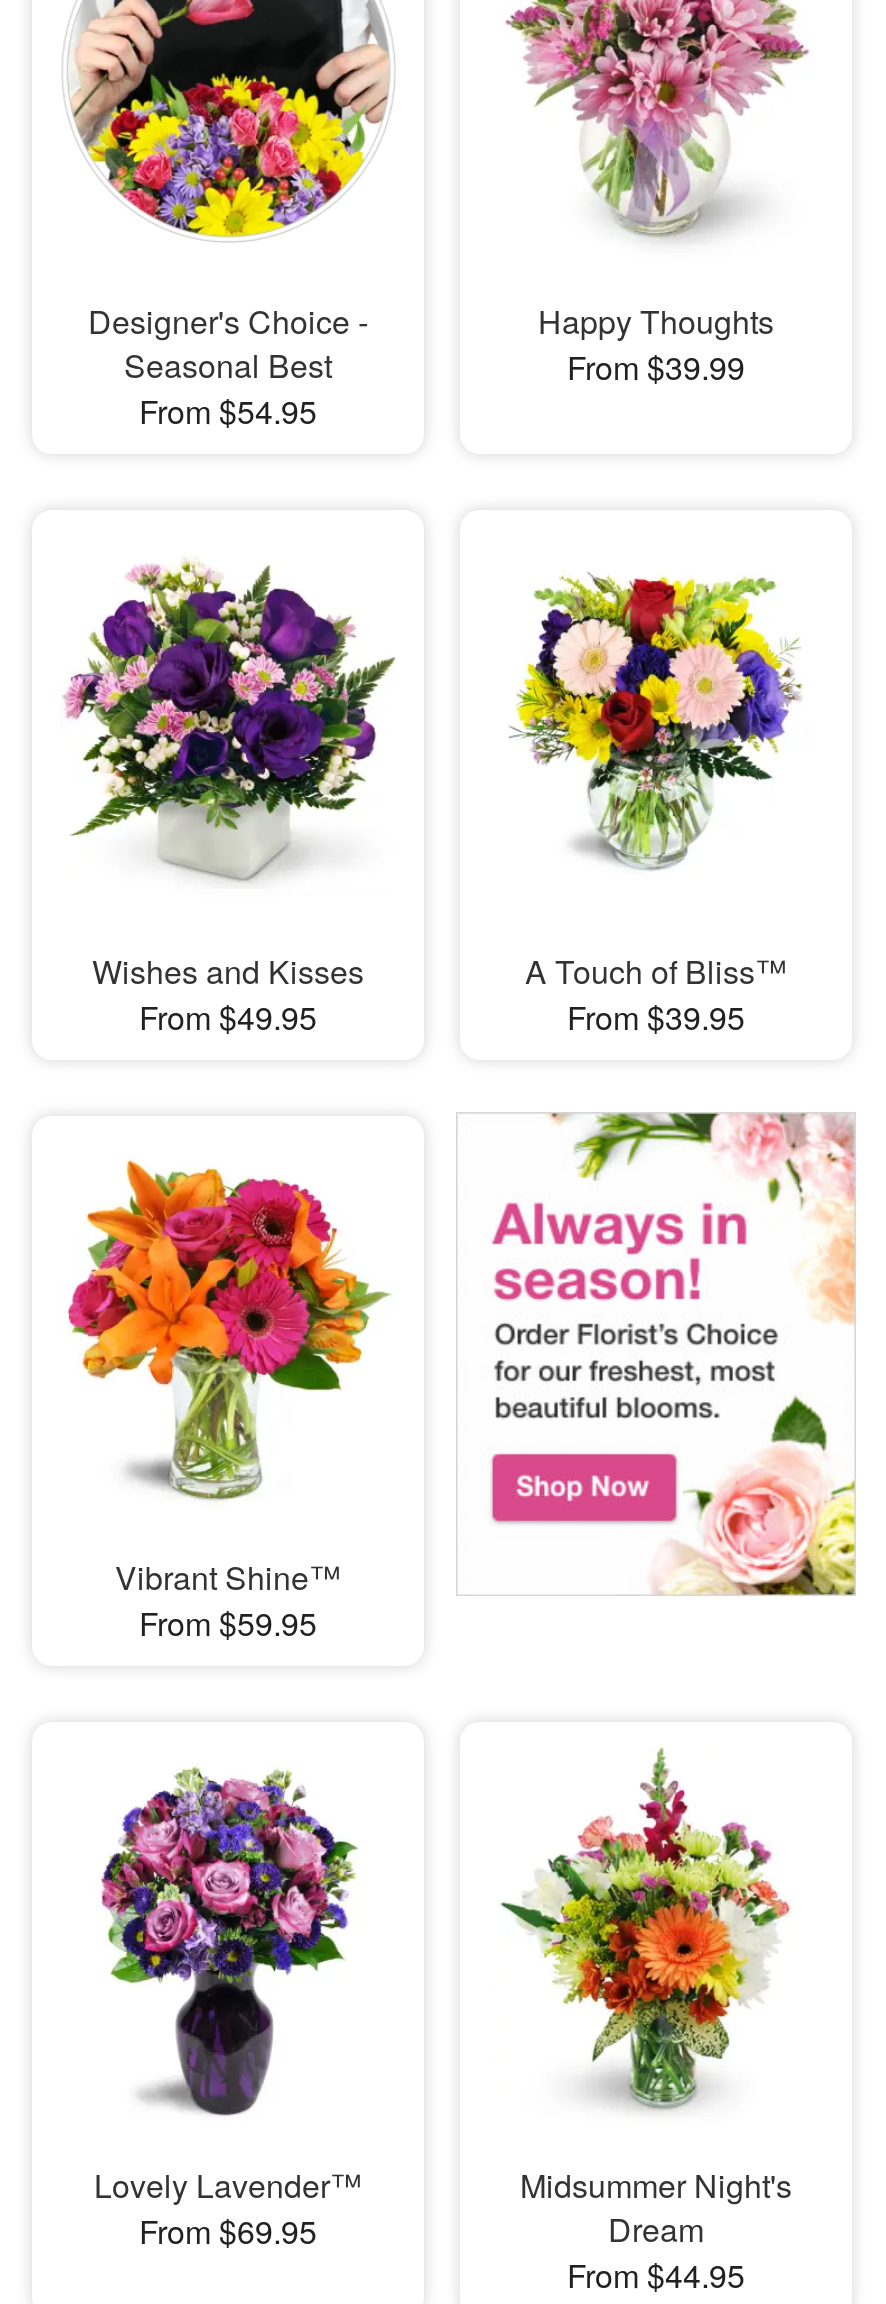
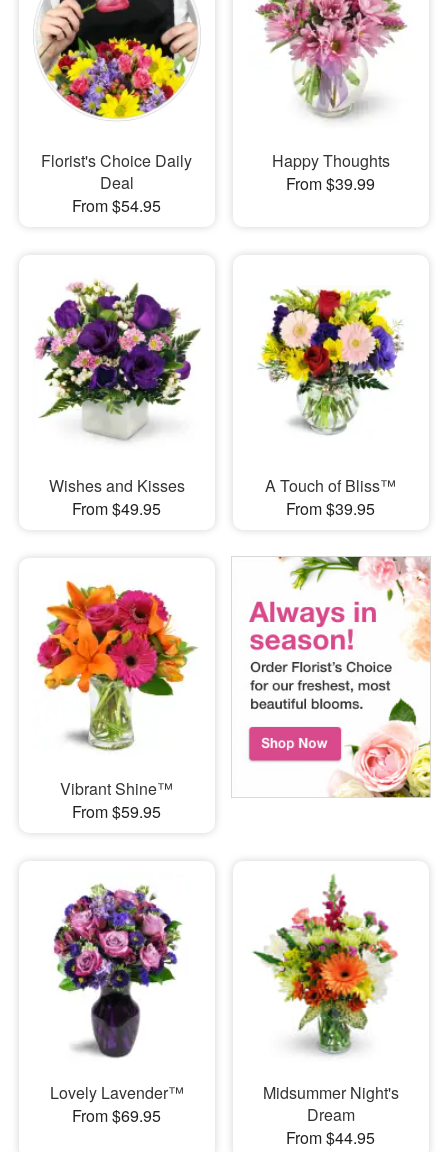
[88,297,368,387] Designer's Choice - | Seasonal Best -> [41,149,192,194] Florist's Choice Daily | Deal

